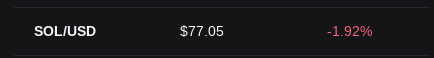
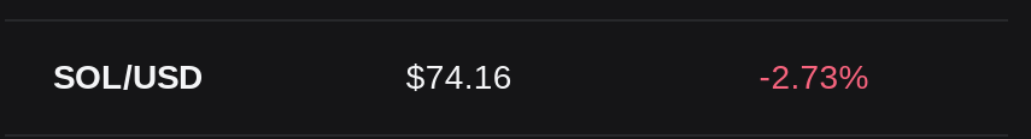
[180,23,224,39] $77.05 -> [406,58,512,96] $74.16
[327,23,372,39] -1.92% -> [759,58,868,96] -2.73%

